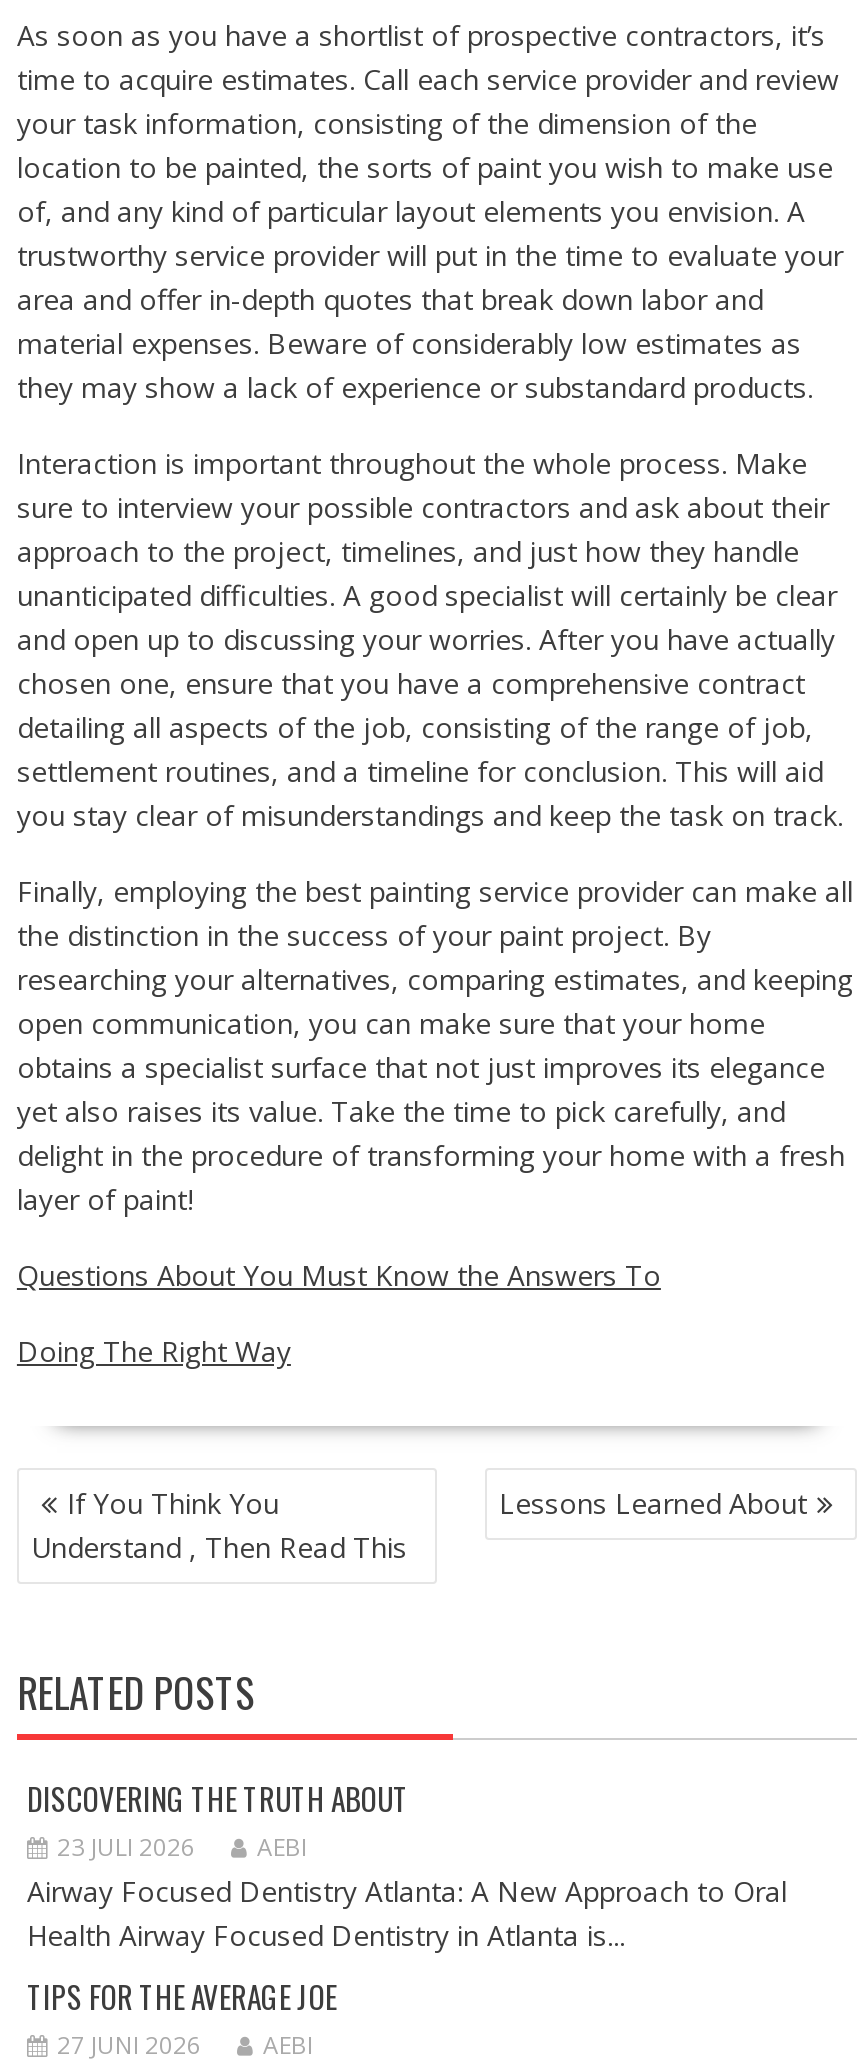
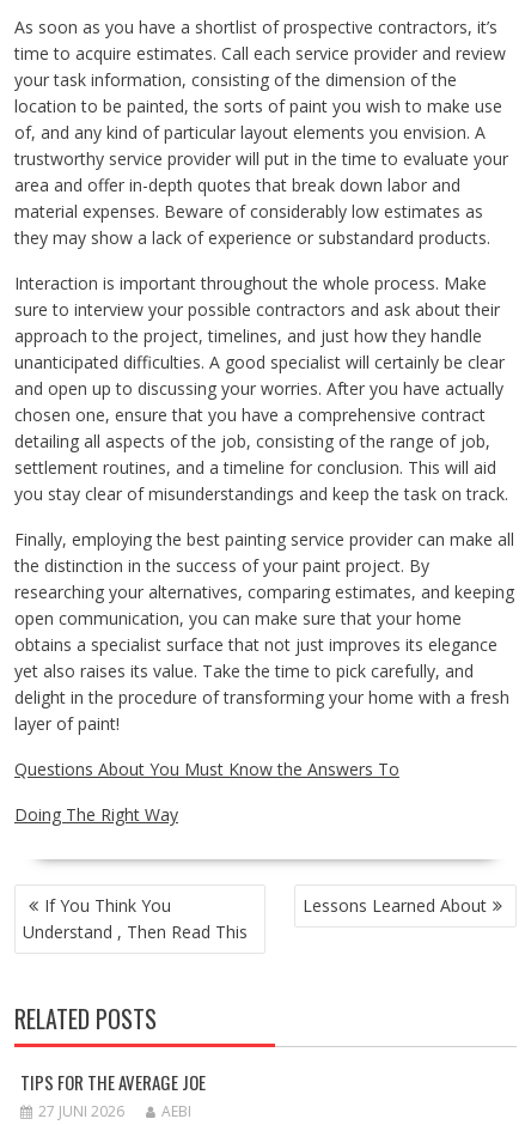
[27,1776,787,1954] DISCOVERING THE TRUTH ABOUT | 23 JULI 2026 | AEBI | Airway Focused Dentistry Atlanta: A New Approach to Oral | Health Airway Focused Dentistry in Atlanta is... -> none

